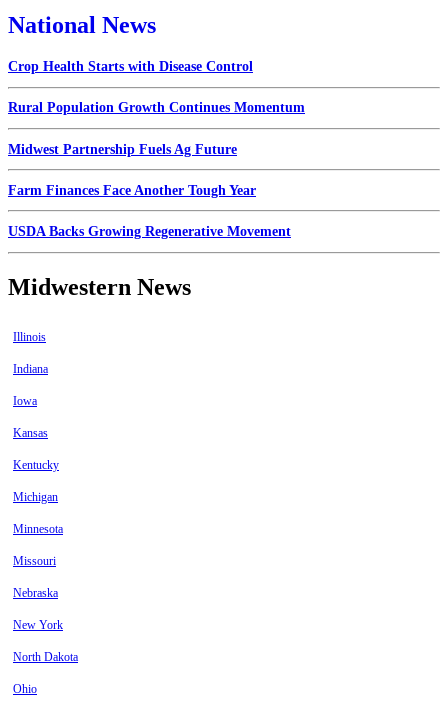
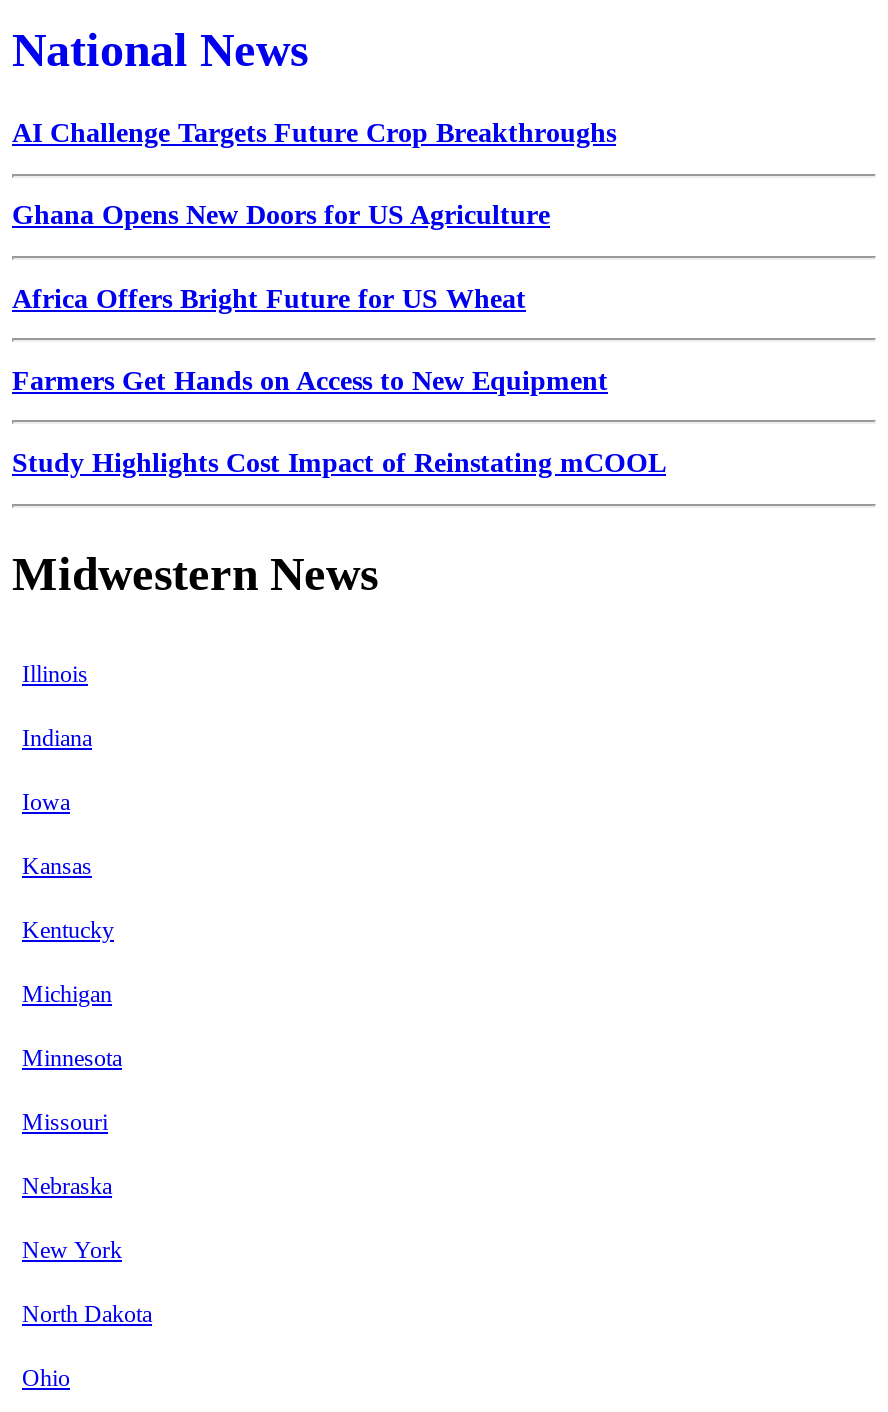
[8,59,253,74] Crop Health Starts with Disease Control -> [12,118,616,148] AI Challenge Targets Future Crop Breakthroughs
[8,100,305,115] Rural Population Growth Continues Momentum -> [12,201,550,231] Ghana Opens New Doors for US Agriculture
[8,142,237,157] Midwest Partnership Fuels Ag Future -> [12,283,526,313] Africa Offers Bright Future for US Wheat
[8,183,256,198] Farm Finances Face Another Tough Year -> [12,366,608,396] Farmers Get Hands on Access to New Equipment
[8,224,291,239] USDA Backs Growing Regenerative Movement -> [12,448,666,478] Study Highlights Cost Impact of Reinstating mCOOL

